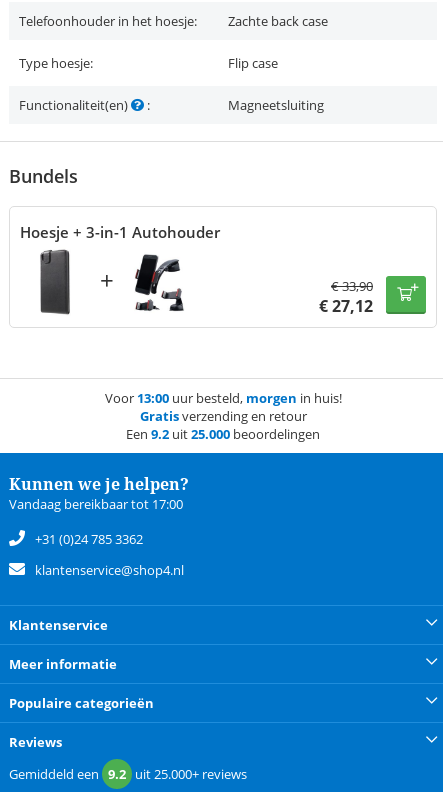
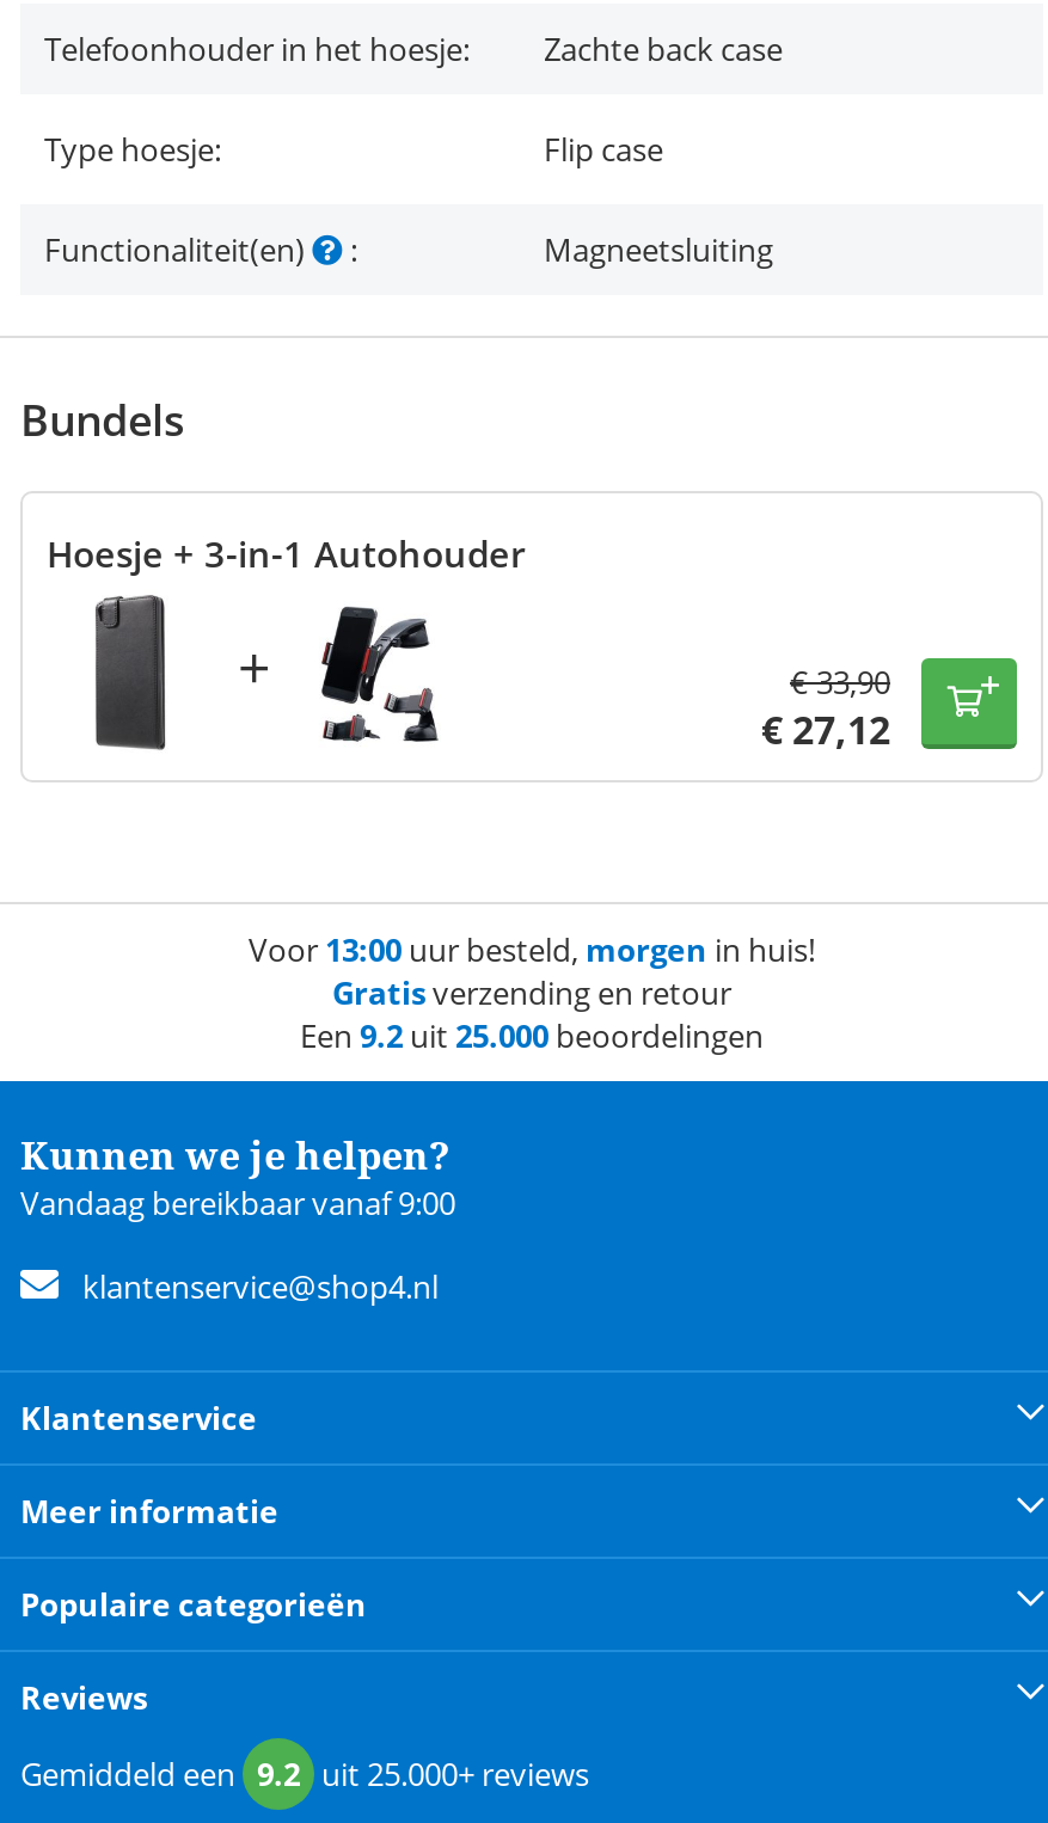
[9,495,183,548] Vandaag bereikbaar tot 17:00 | +31 (0)24 785 3362 -> [20,1182,455,1225] Vandaag bereikbaar vanaf 9:00

